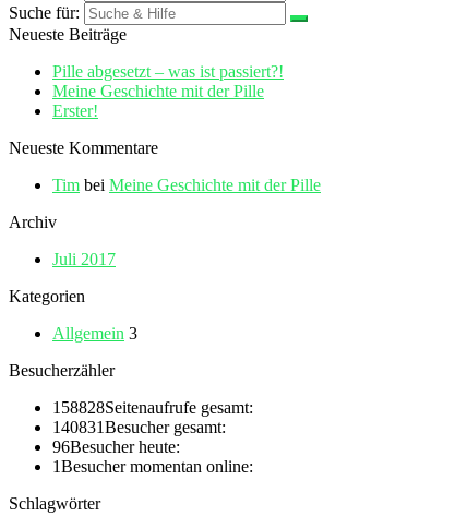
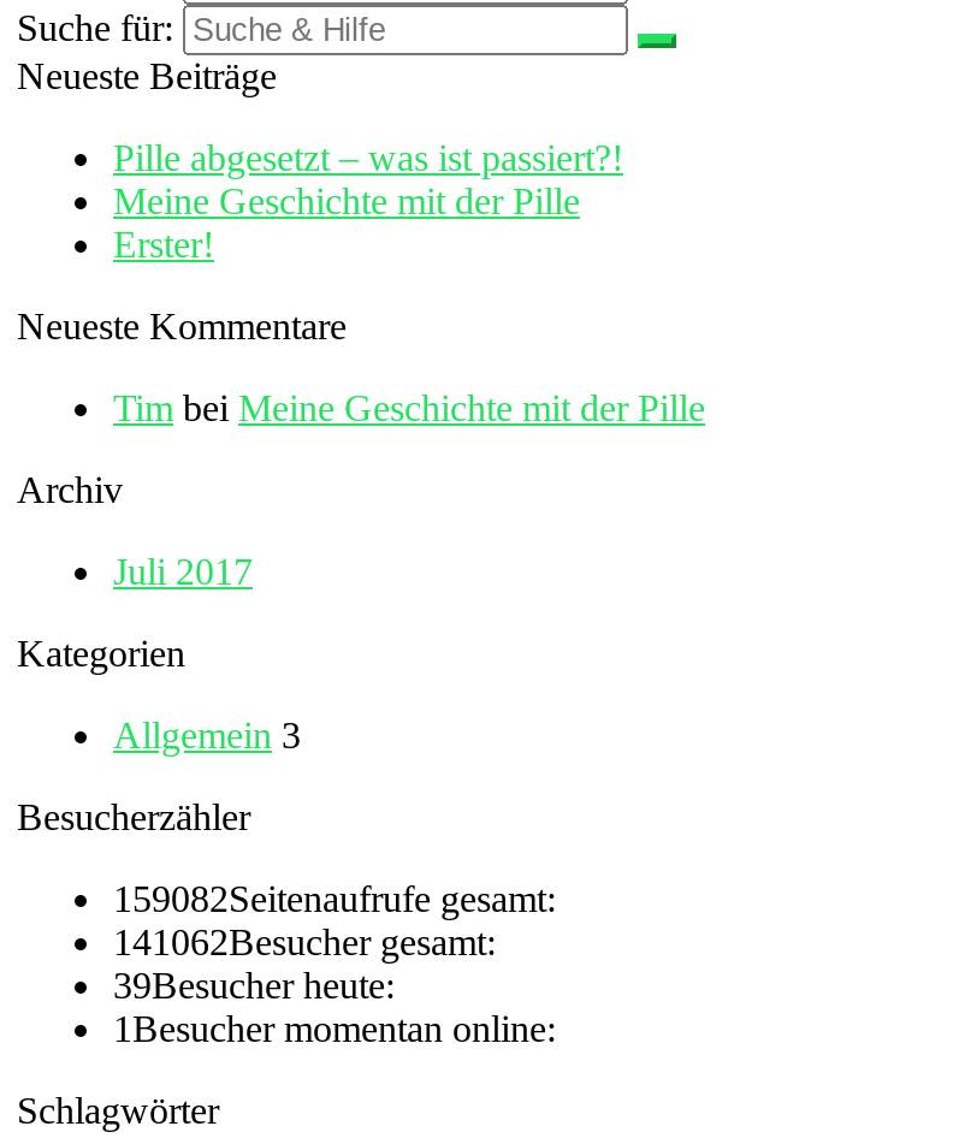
[52,398,253,416] 158828Seitenaufrufe gesamt: -> [113,877,556,918] 159082Seitenaufrufe gesamt:
[52,417,226,436] 140831Besucher gesamt: -> [113,921,496,962] 141062Besucher gesamt:
[52,437,180,456] 96Besucher heute: -> [113,964,395,1005] 39Besucher heute:

